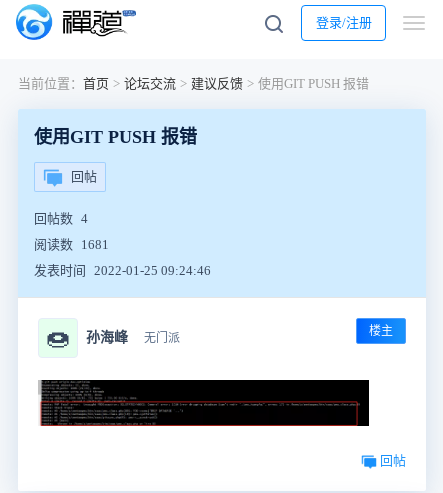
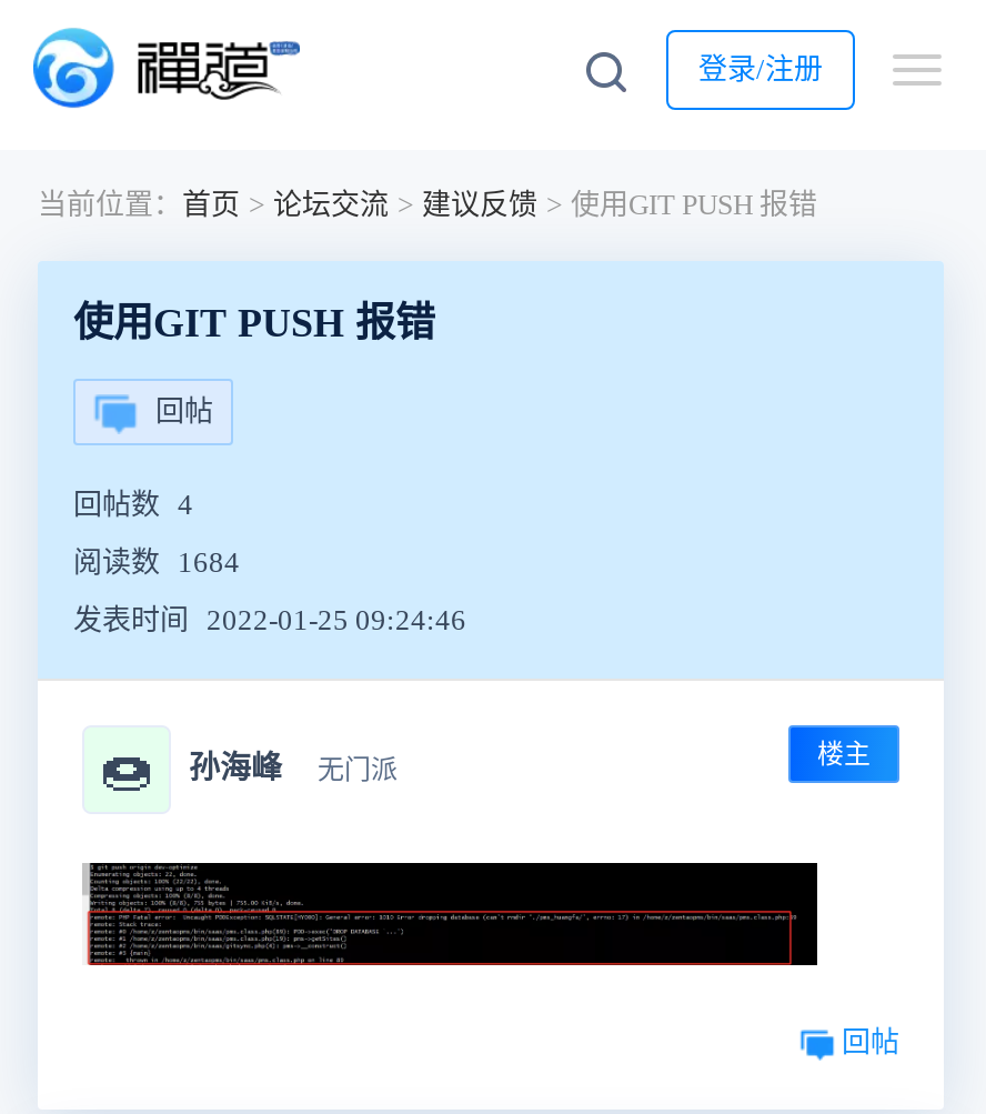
[34,237,109,252] 阅读数 1681 -> [73,545,240,579] 阅读数 1684

